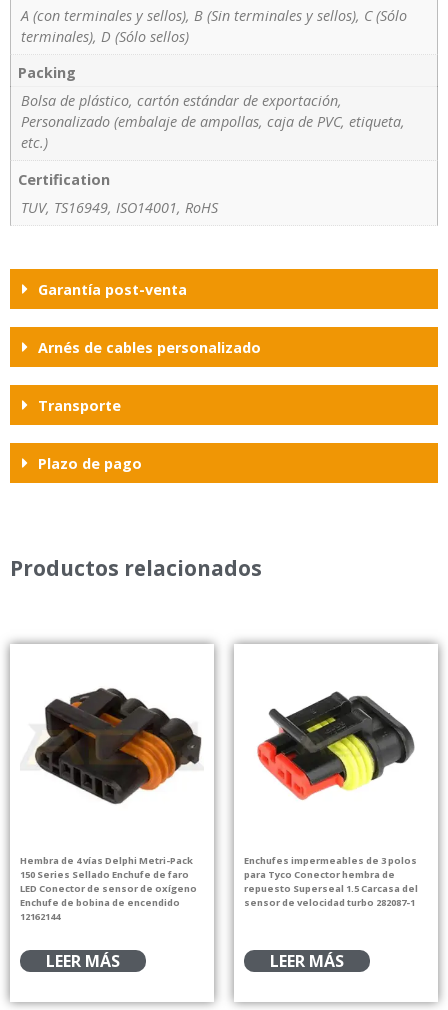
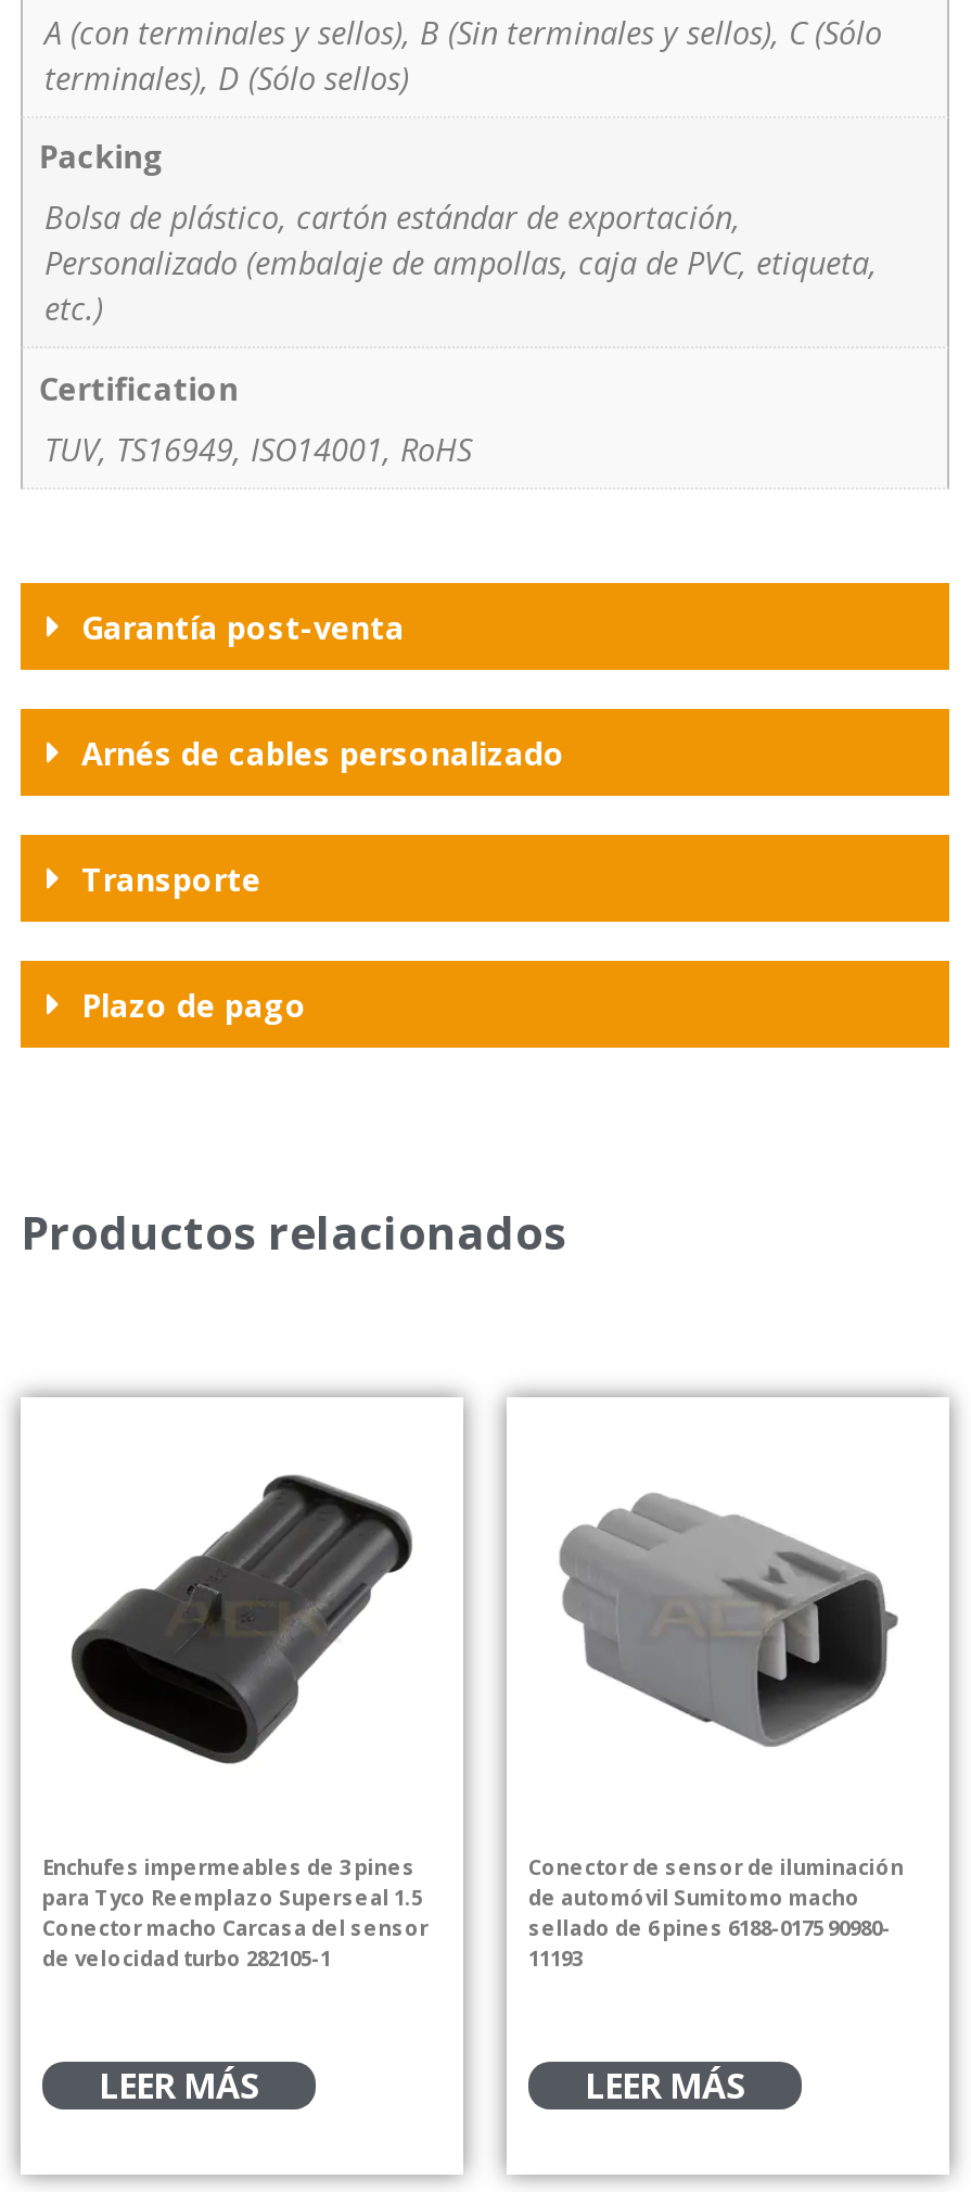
[34,680,202,813] [image] -> [71,1473,435,1766] [image]
[257,689,414,805] [image] -> [559,1493,895,1749] [image]
[20,854,197,923] Hembra de 4 vías Delphi Metri-Pack | 150 Series Sellado Enchufe de faro | LED Conector de sensor de oxígeno | Enchufe de bobina de encendido | 12162144 -> [42,1853,429,1972] Enchufes impermeables de 3 pines | para Tyco Reemplazo Superseal 1.5 | Conector macho Carcasa del sensor | de velocidad turbo 282105-1
[244,854,418,909] Enchufes impermeables de 3 polos | para Tyco Conector hembra de | repuesto Superseal 1.5 Carcasa del | sensor de velocidad turbo 282087-1 -> [528,1853,904,1972] Conector de sensor de iluminación | de automóvil Sumitomo macho | sellado de 6 pines 6188-0175 90980- | 11193

